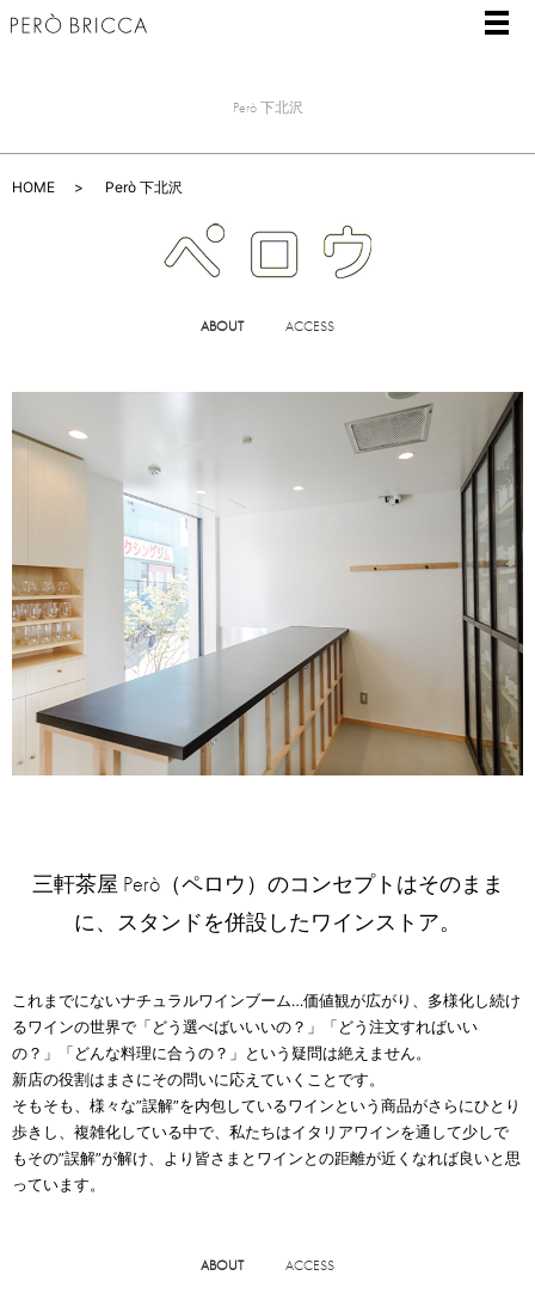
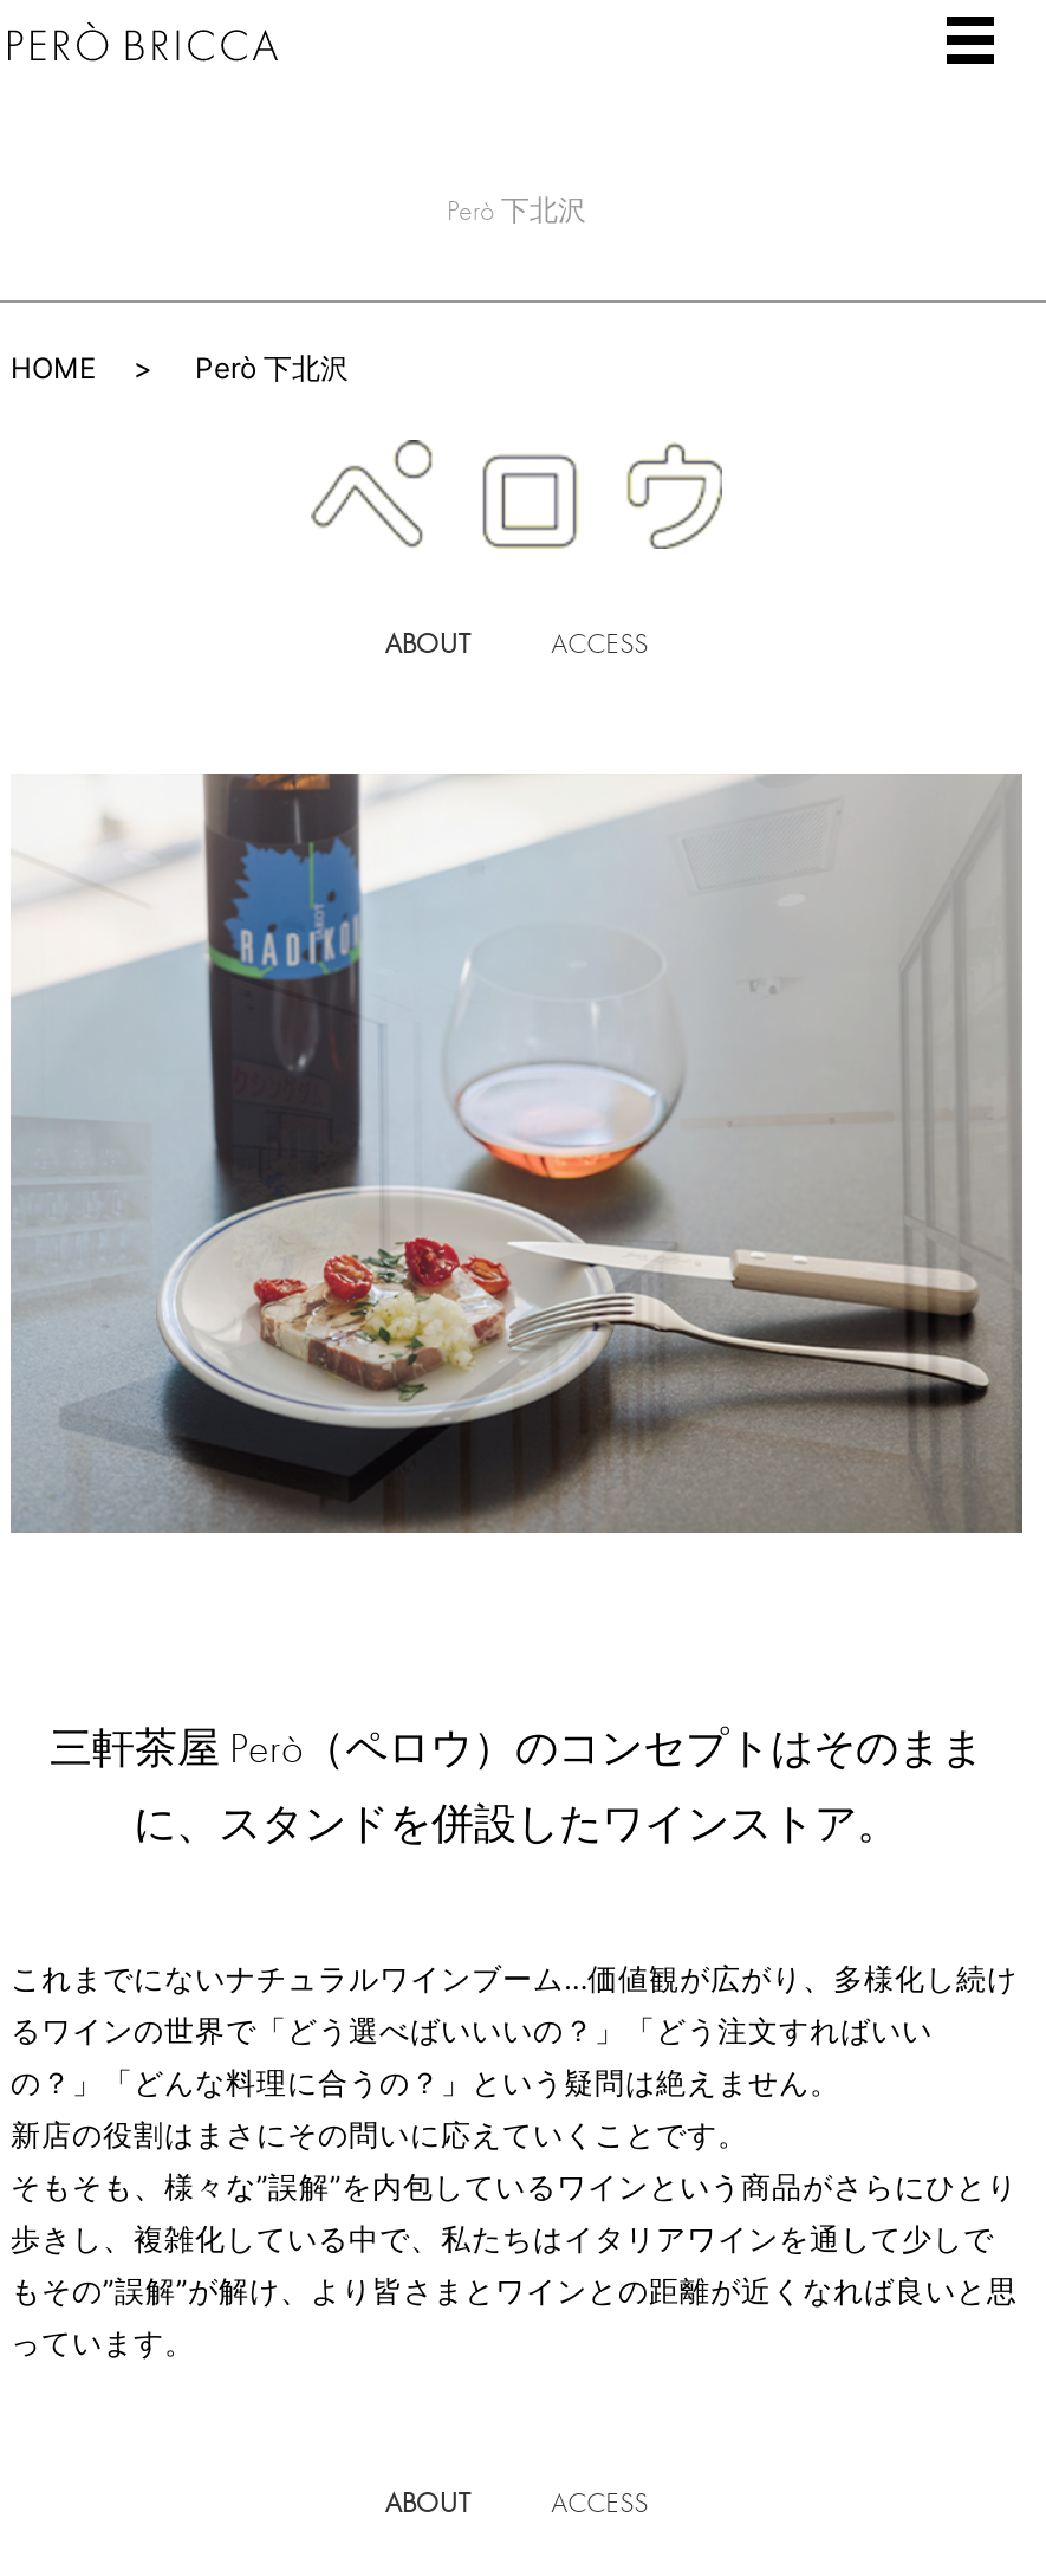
[11,392,524,775] [image] -> [11,771,1025,1533] [image]

